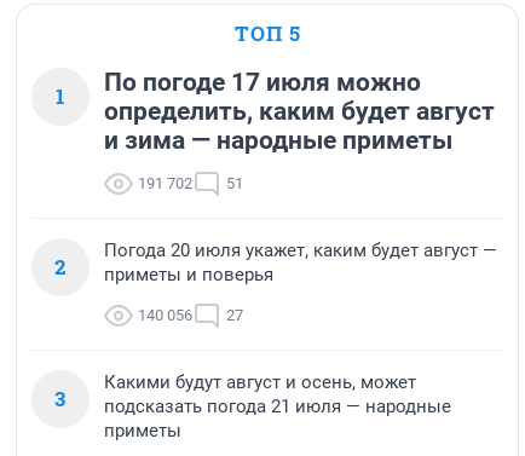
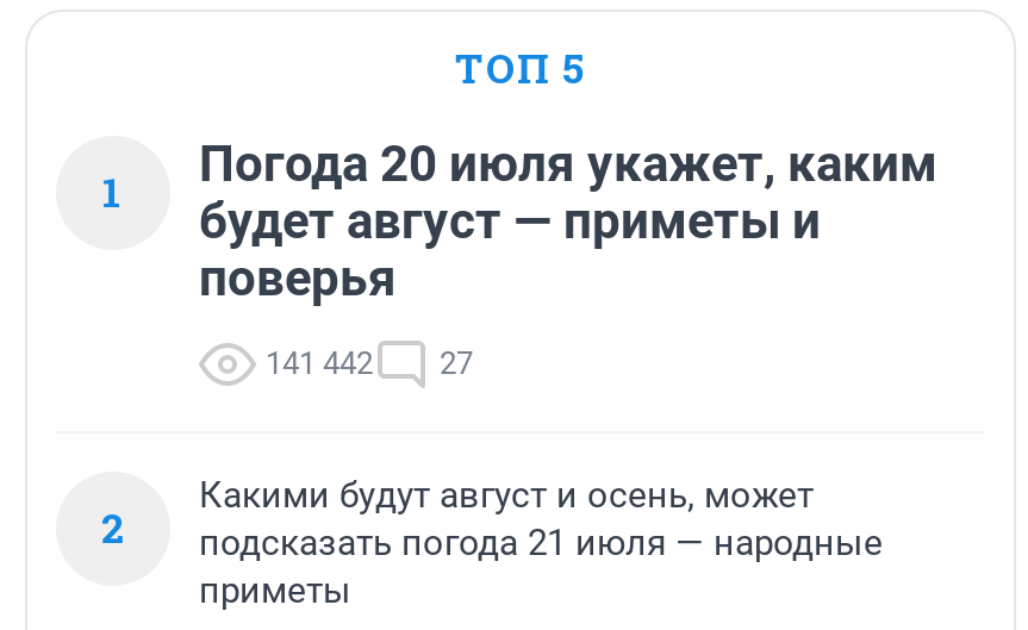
[104,68,495,155] По погоде 17 июля можно | определить, каким будет август | и зима — народные приметы -> [199,136,937,307] Погода 20 июля укажет, каким | будет август — приметы и | поверья
[138,174,243,192] 191 702 | 51 -> [266,346,473,381] 141 442 | 27
[54,240,497,413] Погода 20 июля укажет, каким будет август — | приметы и поверья | 140 056 | 27 | 3 -> none

